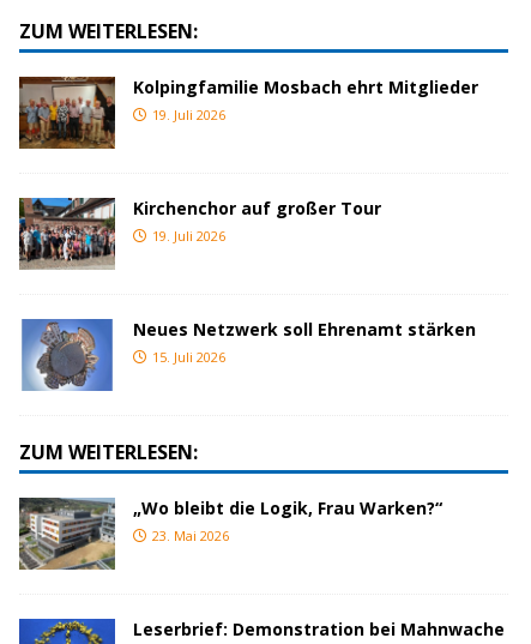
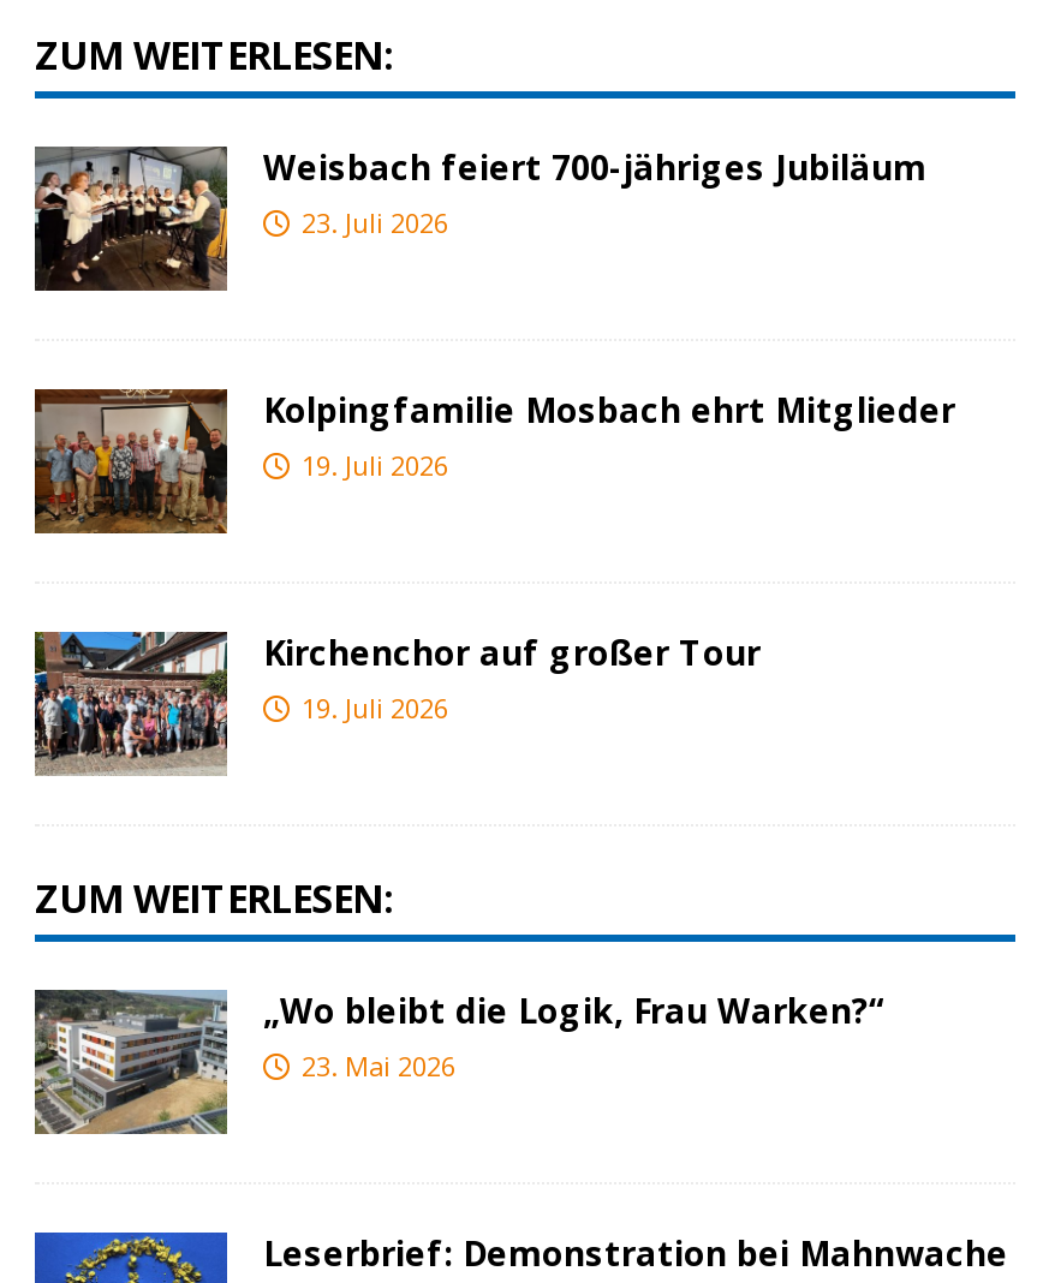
none -> [32,143,926,291] [image] | Weisbach feiert 700-jähriges Jubiläum | 23. Juli 2026
moved [18,75,478,244] -> [32,386,955,725]: [image] | Kolpingfamilie Mosbach ehrt Mitglieder | 19. Juli 2026 | Kirchenchor auf großer Tour | 19. Juli 2026
[19,318,476,392] [image] | Neues Netzwerk soll Ehrenamt stärken | 15. Juli 2026 -> none

